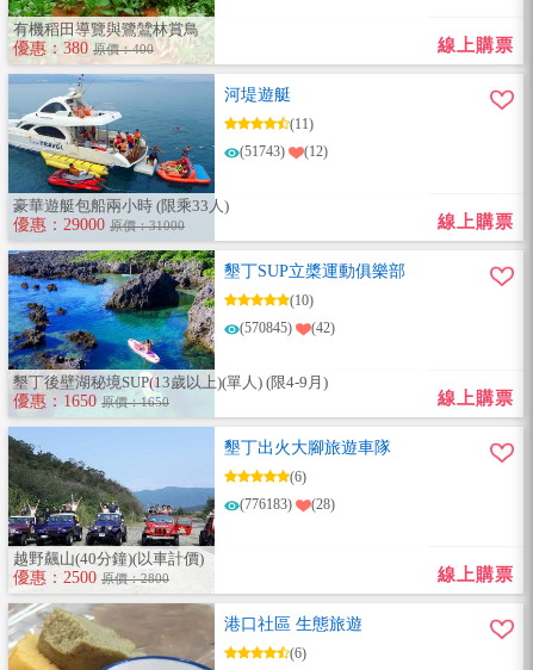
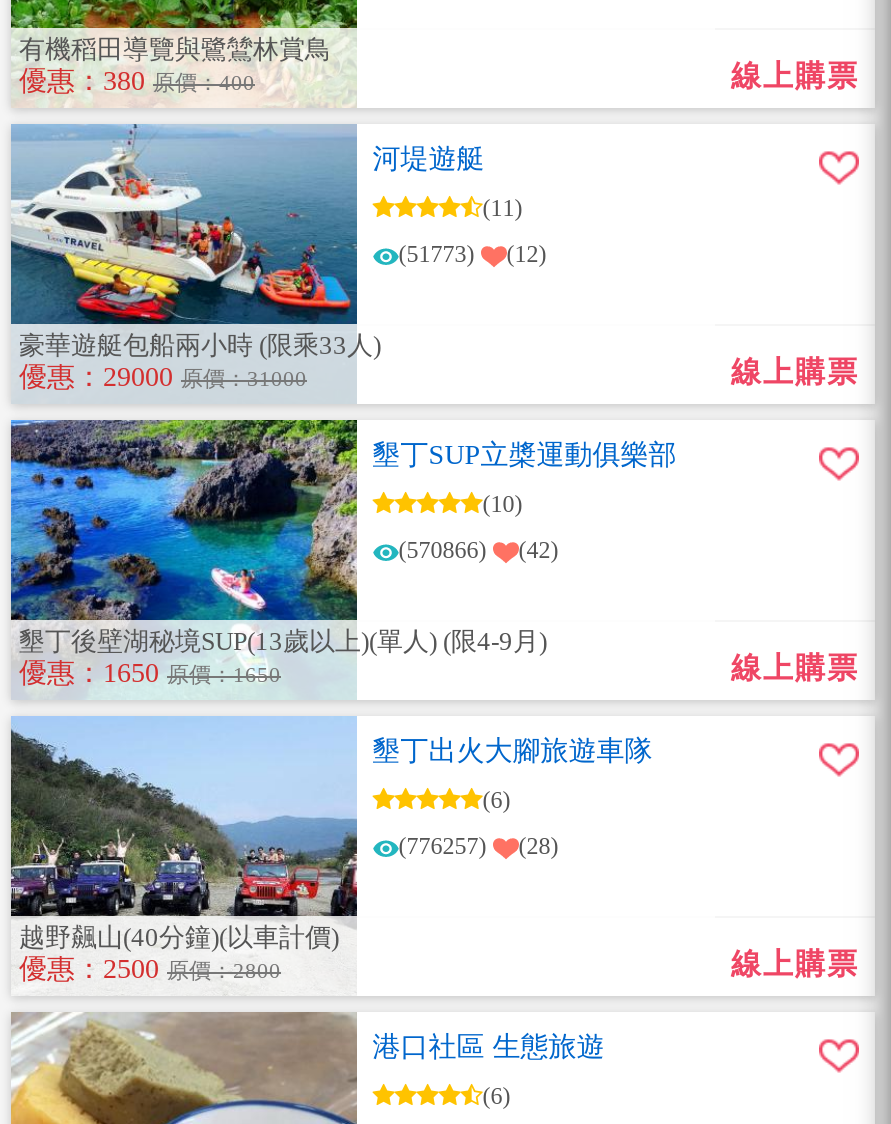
[239,143,328,160] (51743) (12) -> [399,240,547,268] (51773) (12)
[239,320,335,336] (570845) (42) -> [399,536,559,564] (570866) (42)
[239,496,335,513] (776183) (28) -> [399,832,559,860] (776257) (28)

